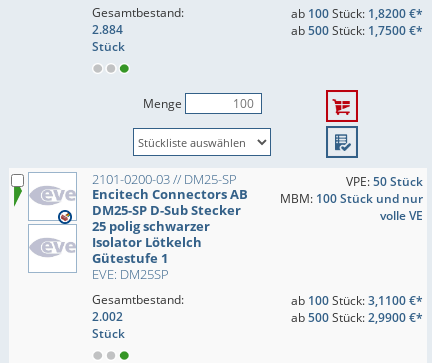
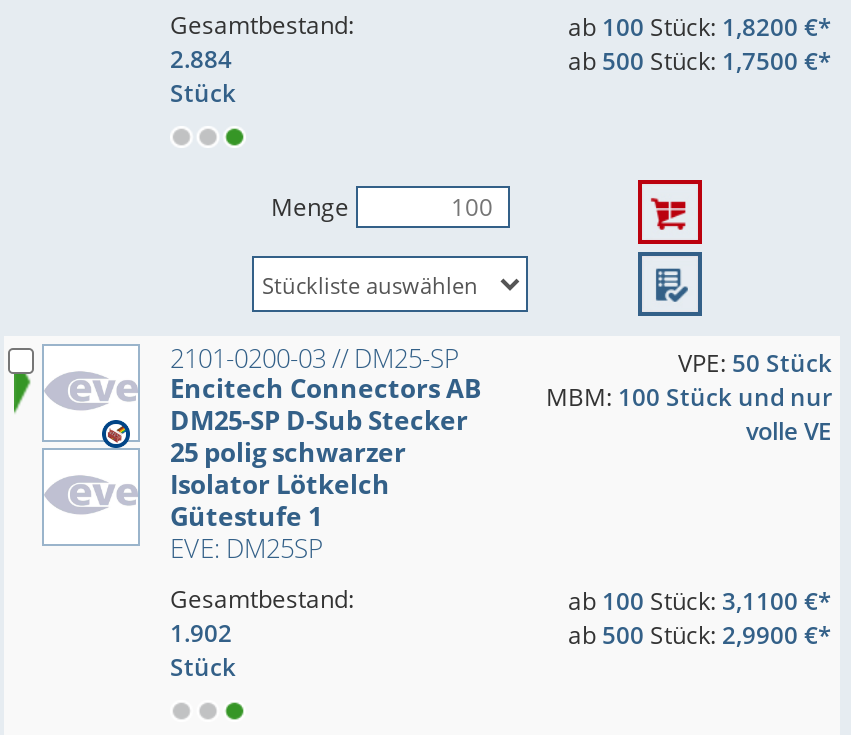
[92,308,123,325] 2.002 -> [170,616,232,650] 1.902

